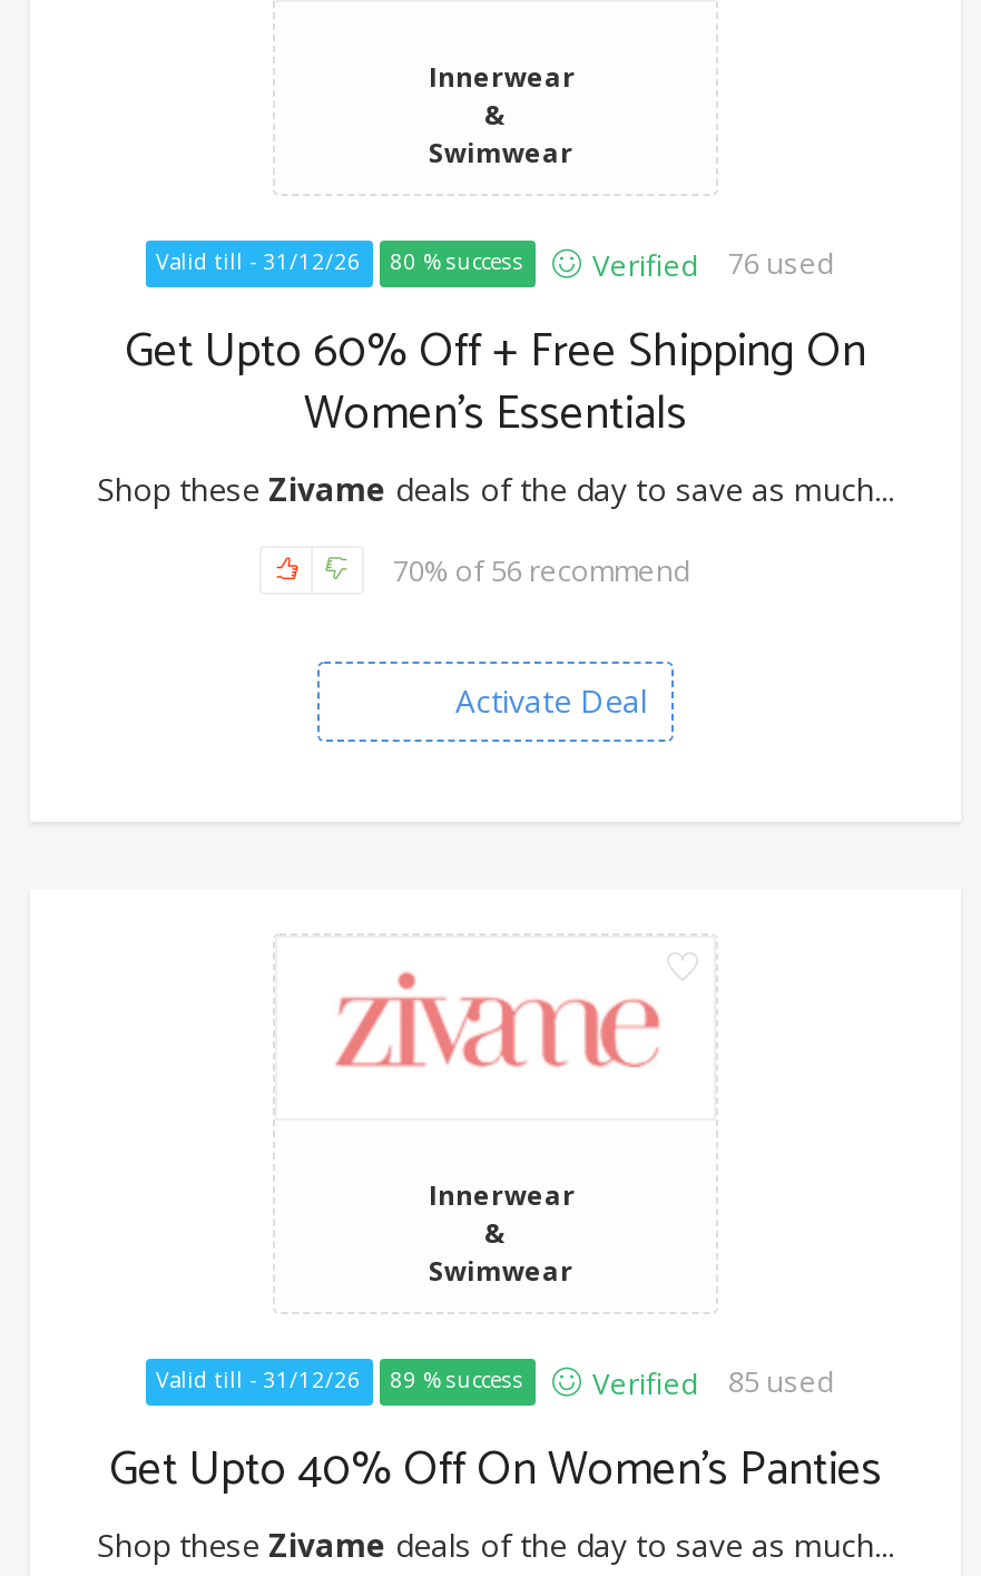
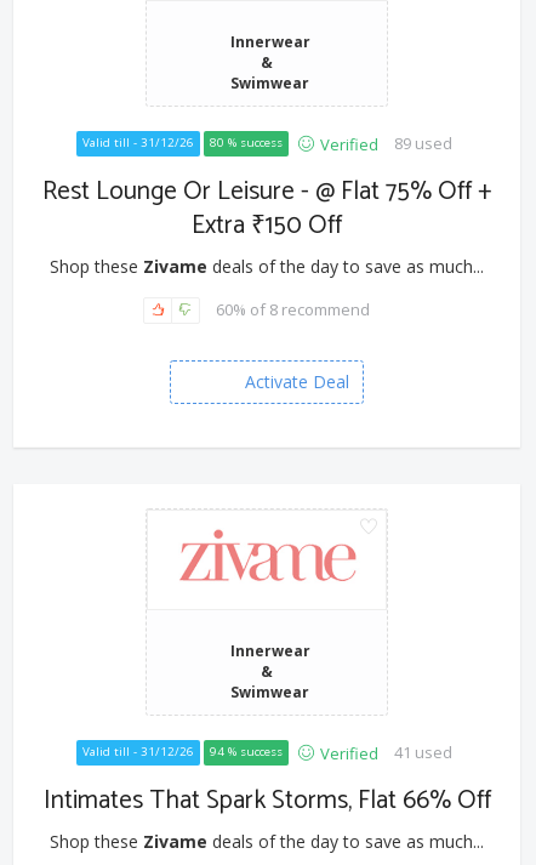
[125,243,866,452] 76 used | Get Upto 60% Off + Free Shipping On | Women's Essentials -> [42,132,492,246] 89 used | Rest Lounge Or Leisure - @ Flat 75% Off + | Extra ₹150 Off
[393,549,691,589] 70% of 56 recommend -> [215,299,369,321] 60% of 8 recommend
[109,1361,882,1508] 85 used | Get Upto 40% Off On Women's Panties -> [43,741,491,821] 41 used | Intimates That Spark Storms, Flat 66% Off
[156,1365,523,1394] Valid till - 31/12/26 89 % success -> [82,744,282,759] Valid till - 31/12/26 94 % success

